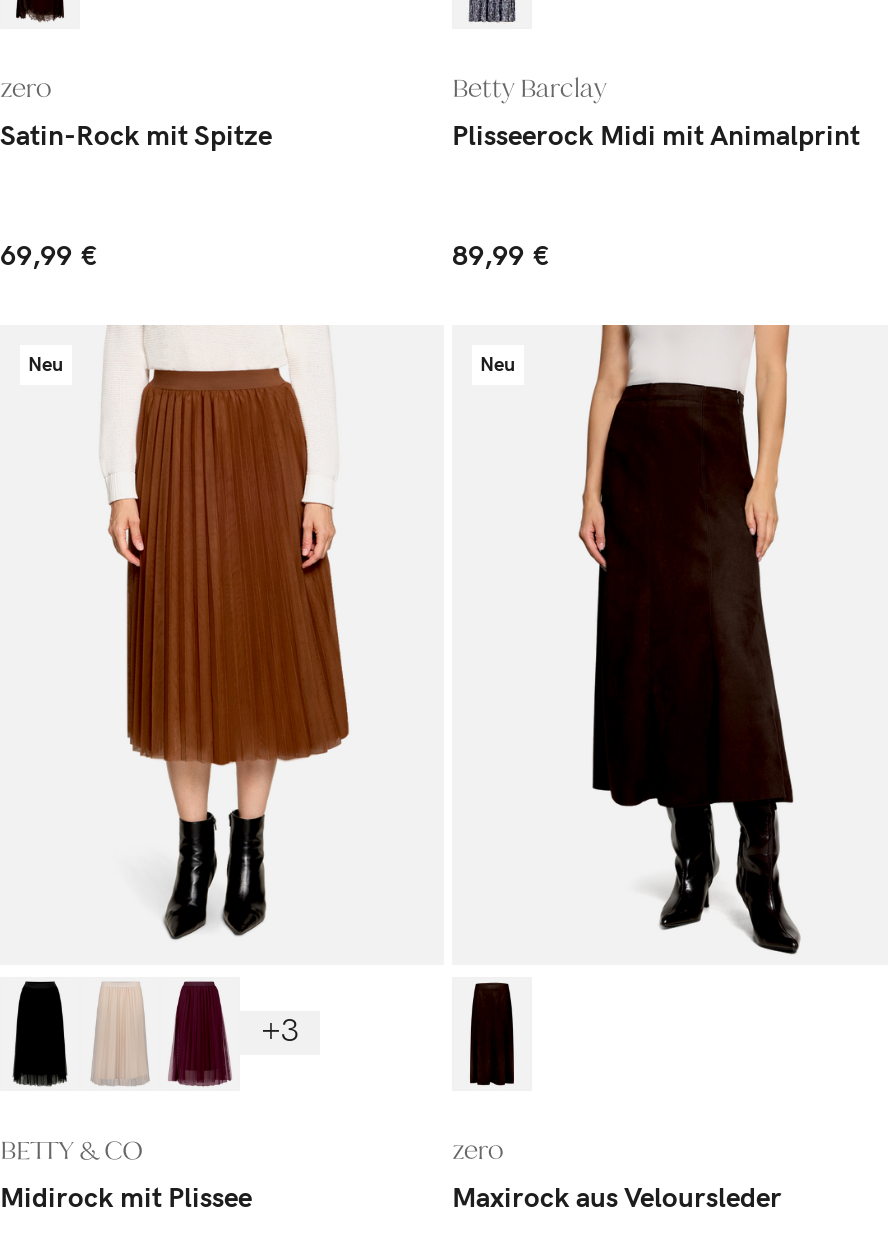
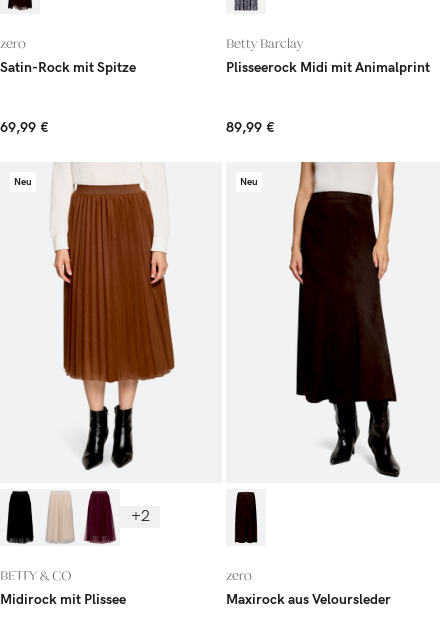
[261,1014,299,1052] +3 -> [130,507,149,526] +2

